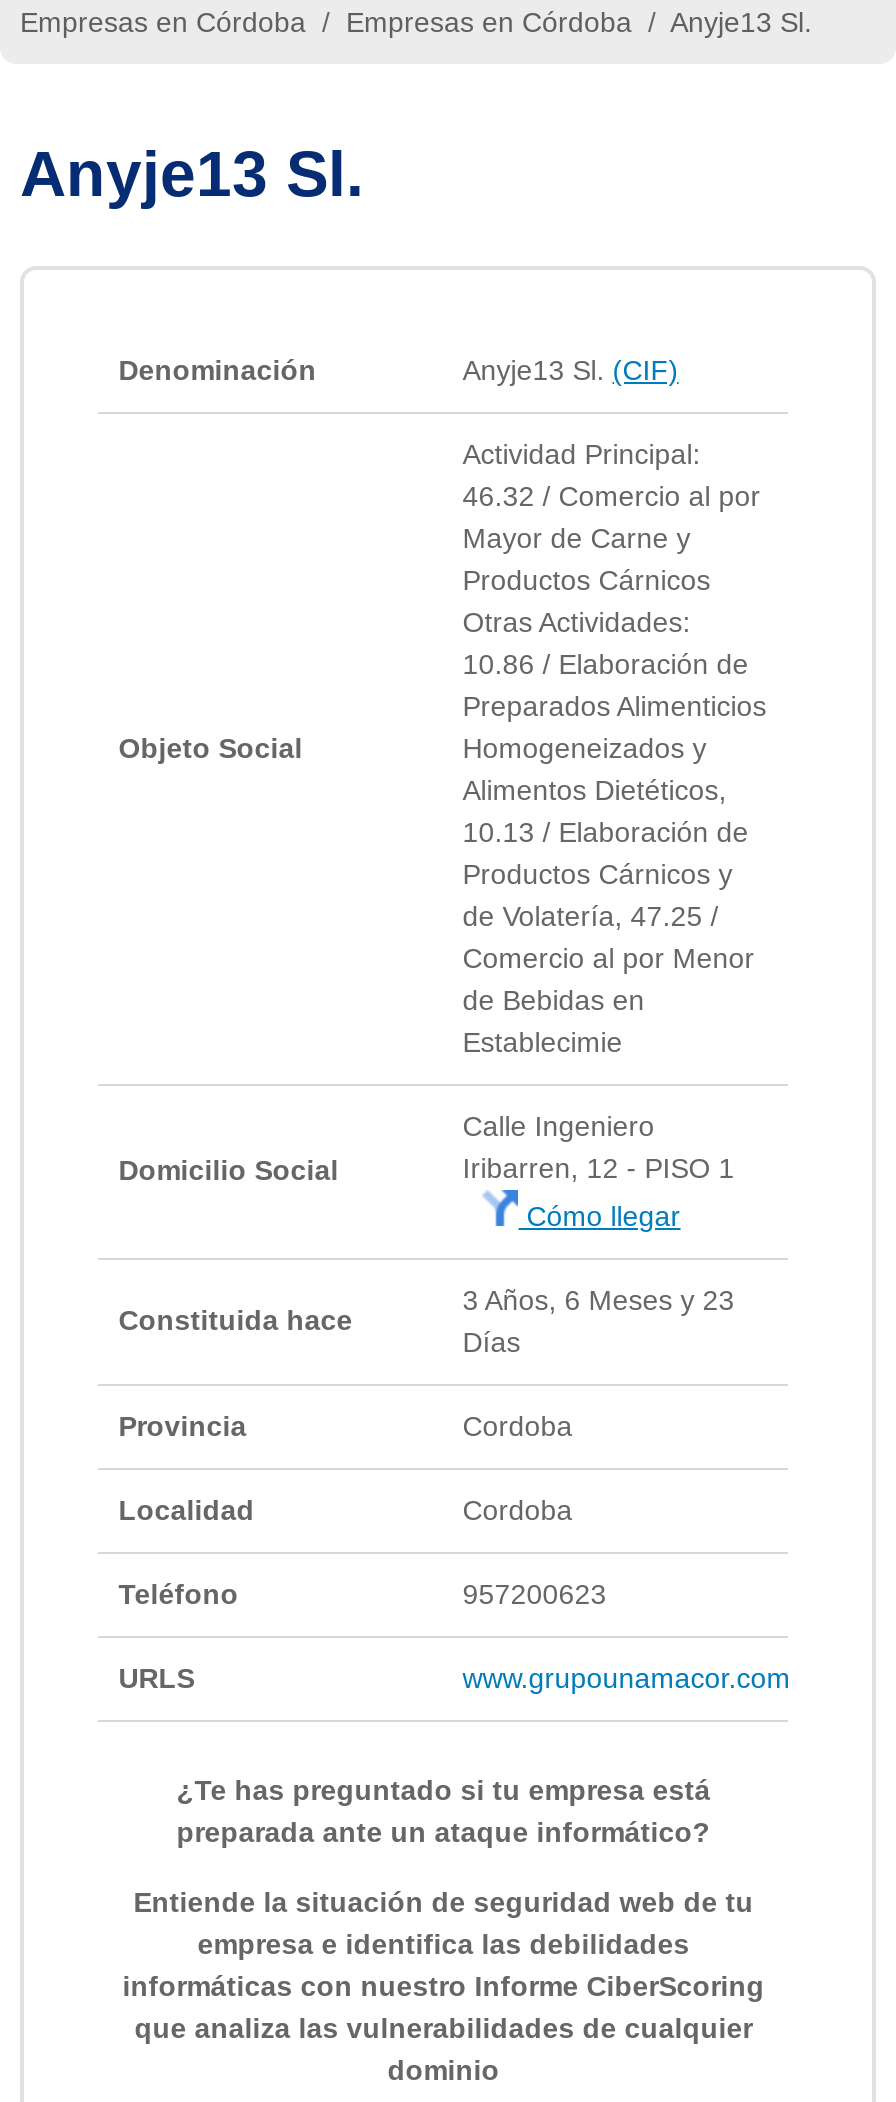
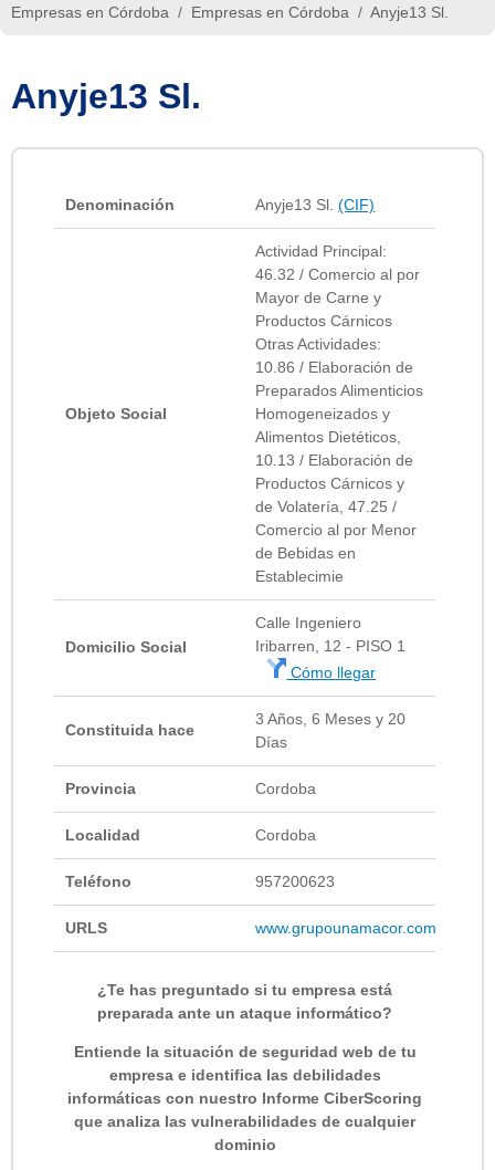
[463,1284,735,1316] 3 Años, 6 Meses y 23 -> [256,710,406,728] 3 Años, 6 Meses y 20

